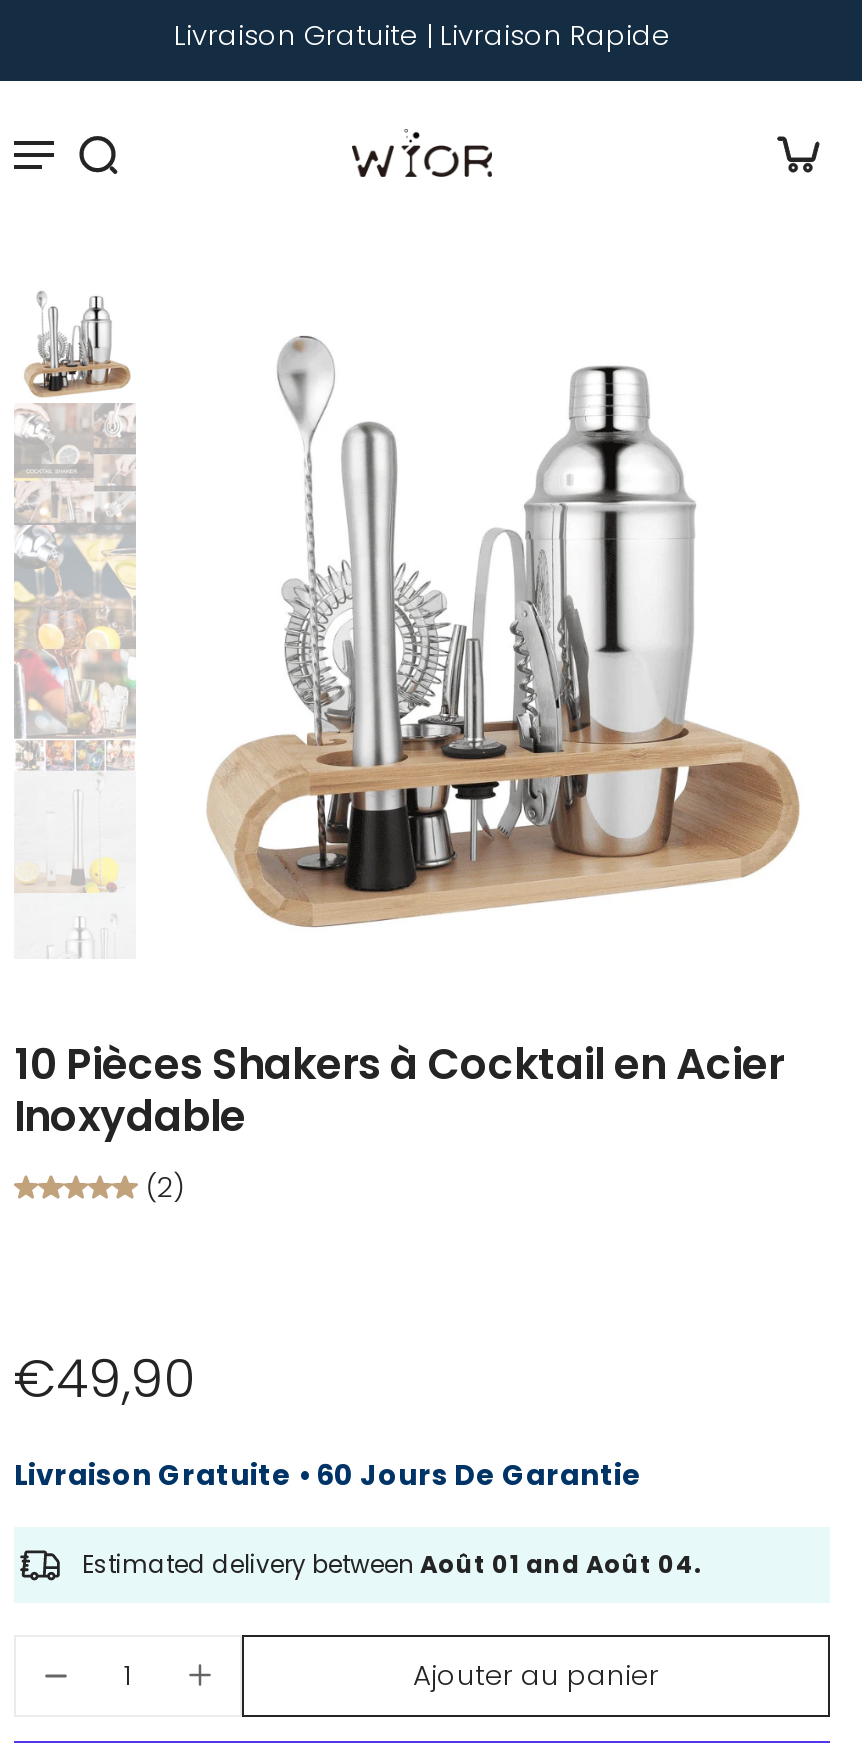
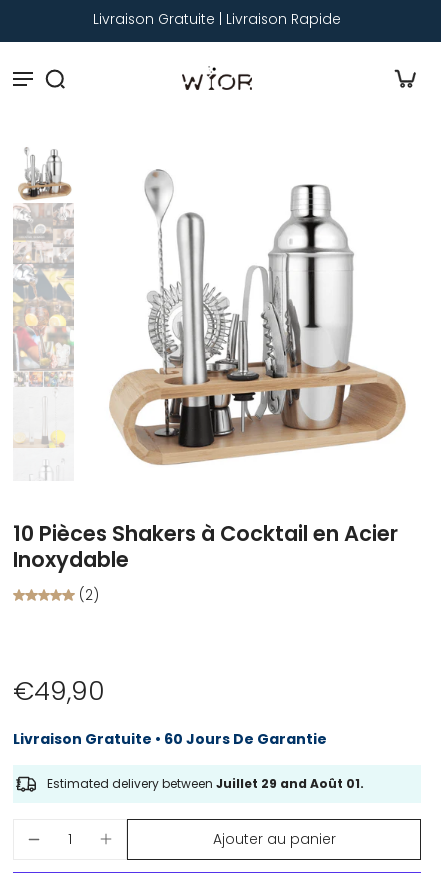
[82,1547,702,1581] Estimated delivery between Août 01 and Août 04. -> [47,775,364,792] Estimated delivery between Juillet 29 and Août 01.

